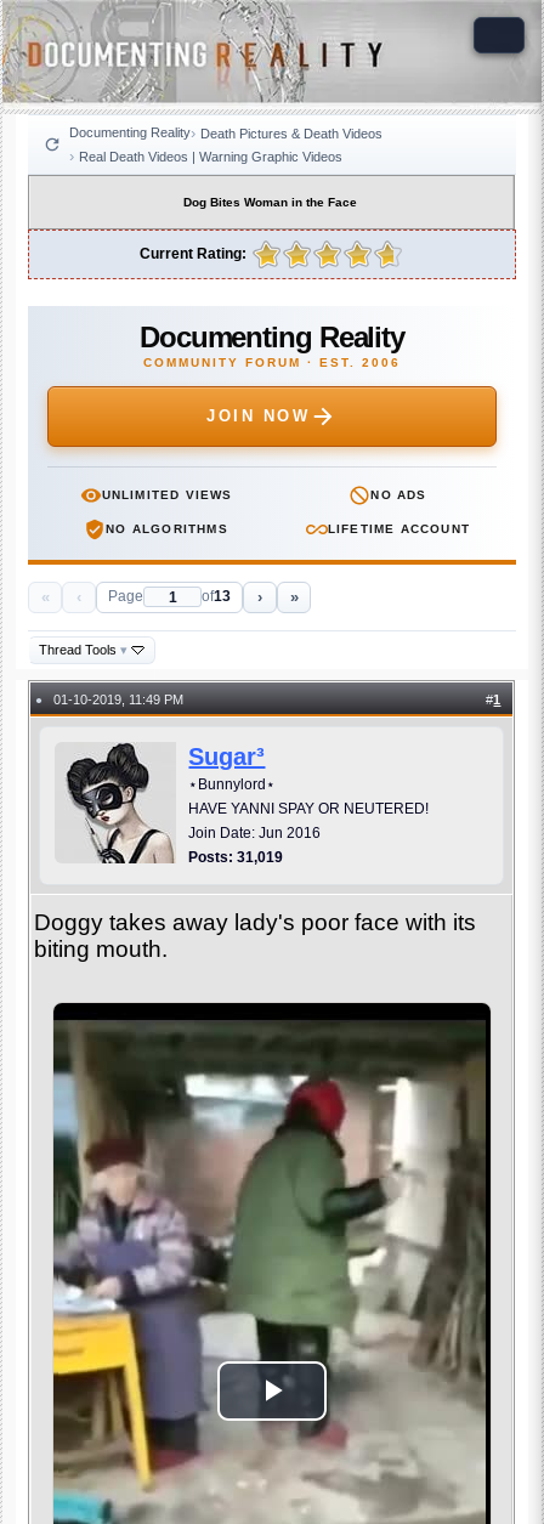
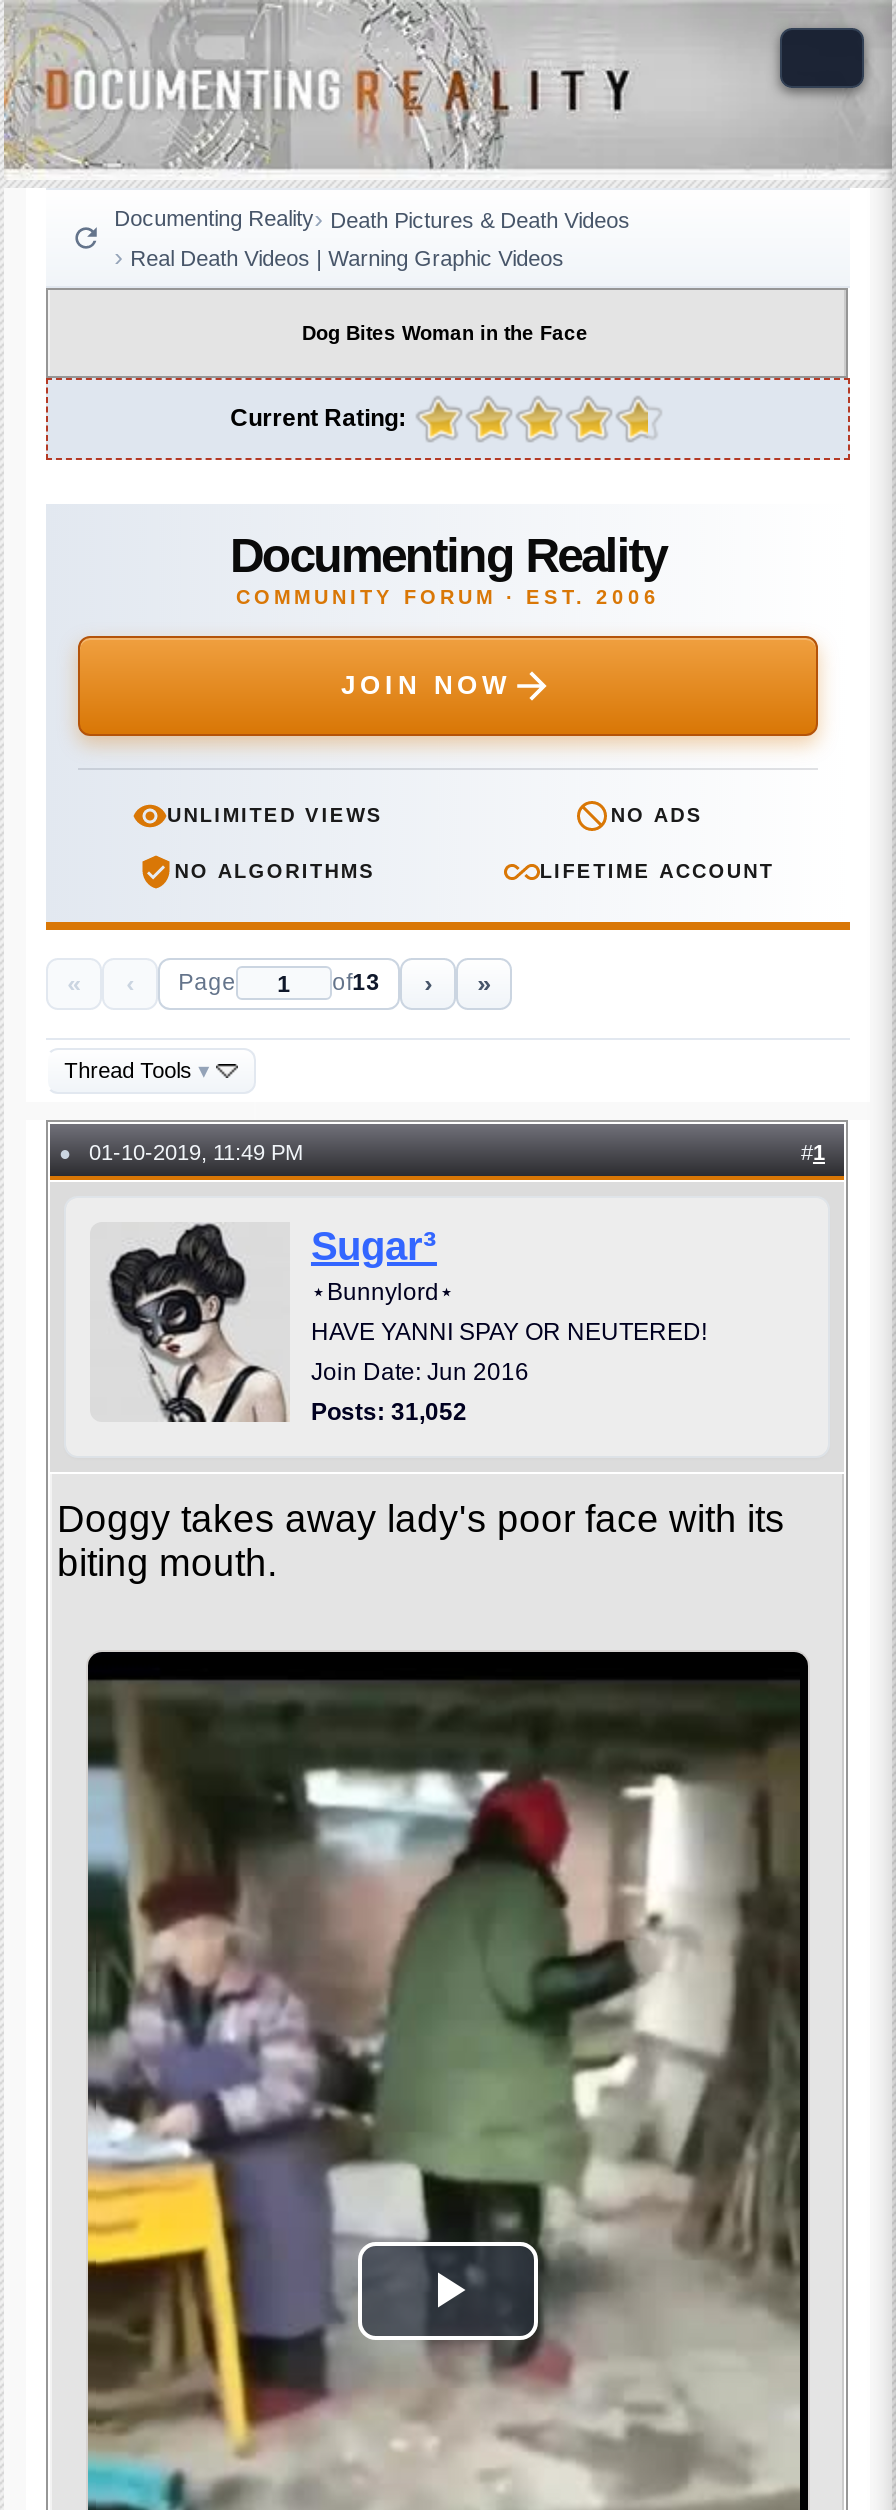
[189,848,284,865] Posts: 31,019 -> [311,1397,467,1425] Posts: 31,052

